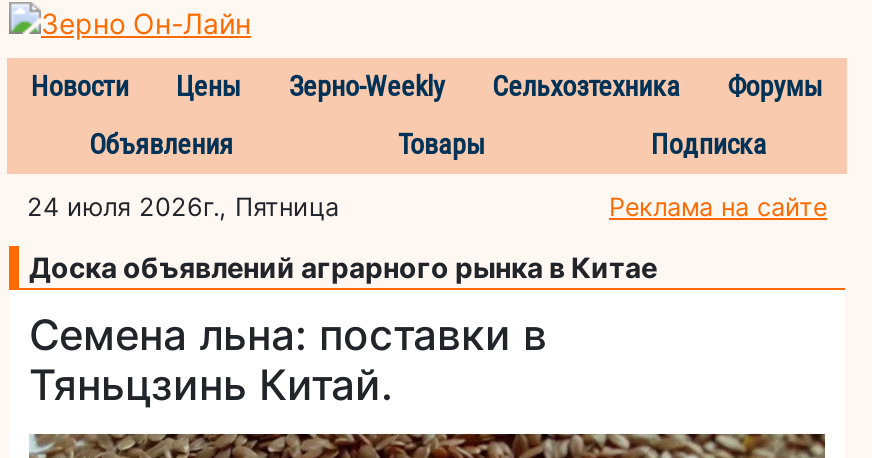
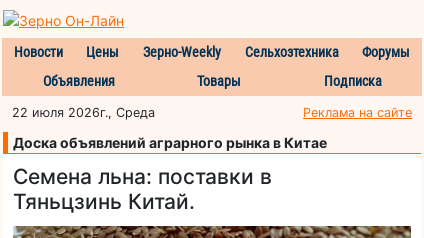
[27,191,339,221] 24 июля 2026г., Пятница -> [12,105,155,120] 22 июля 2026г., Среда

